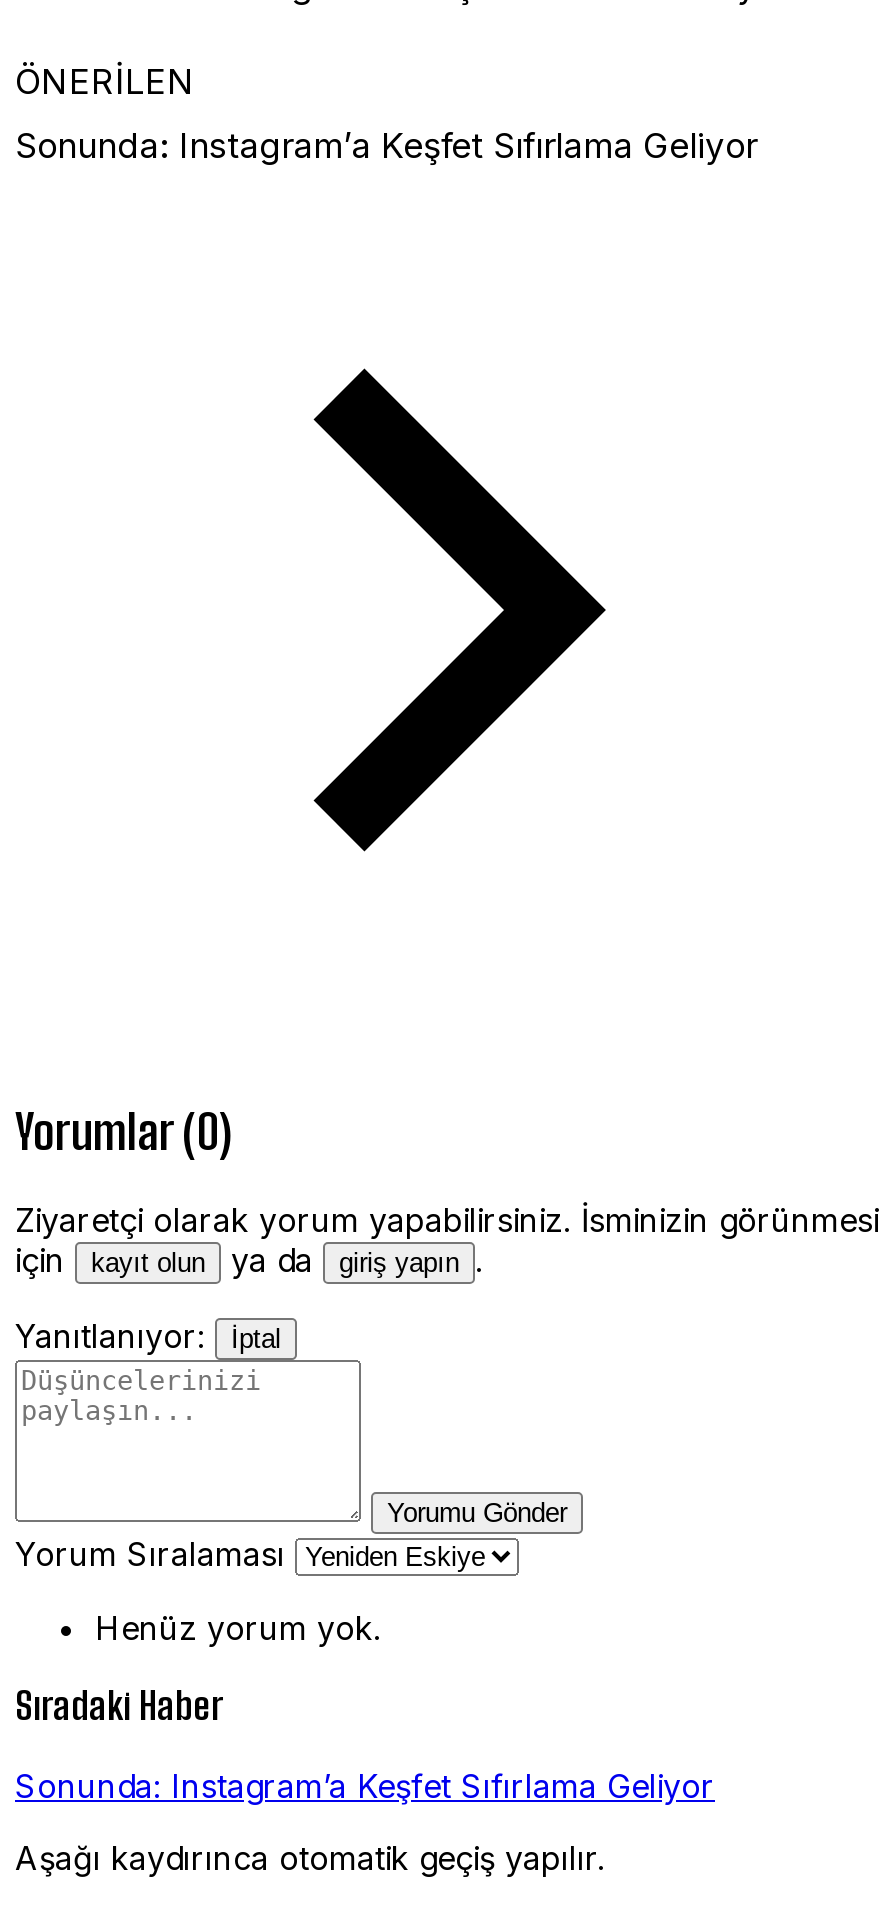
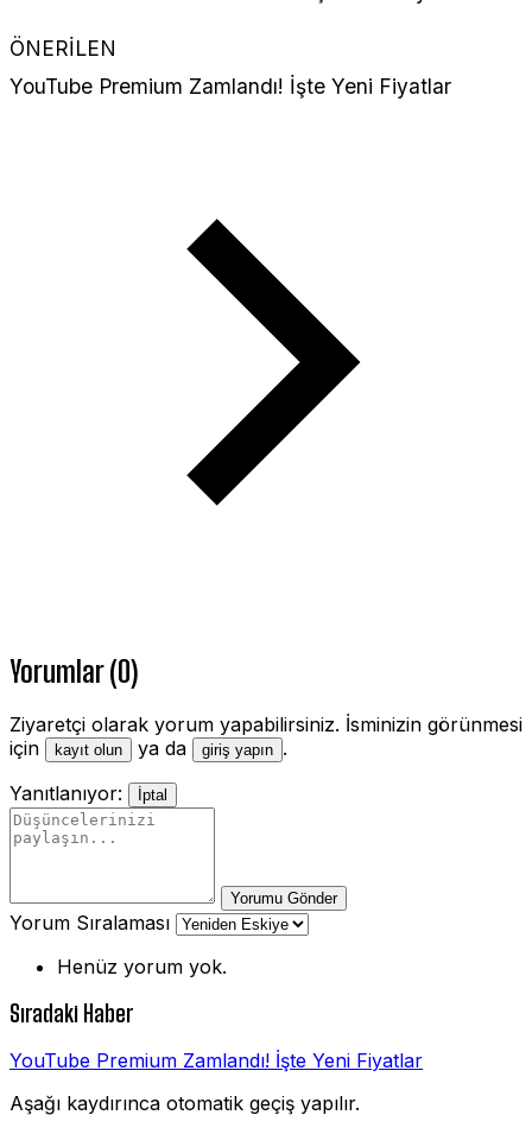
[15,124,757,166] Sonunda: Instagram’a Keşfet Sıfırlama Geliyor -> [9,74,451,99] YouTube Premium Zamlandı! İşte Yeni Fiyatlar
[15,1767,715,1807] Sonunda: Instagram’a Keşfet Sıfırlama Geliyor -> [9,1049,423,1073] YouTube Premium Zamlandı! İşte Yeni Fiyatlar

